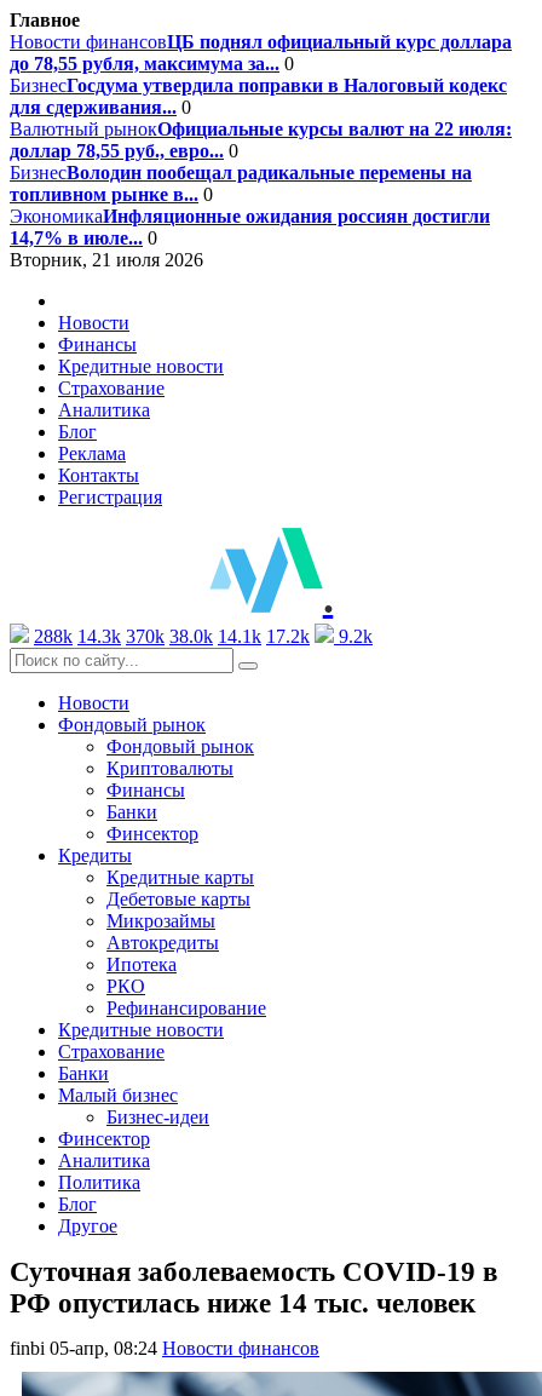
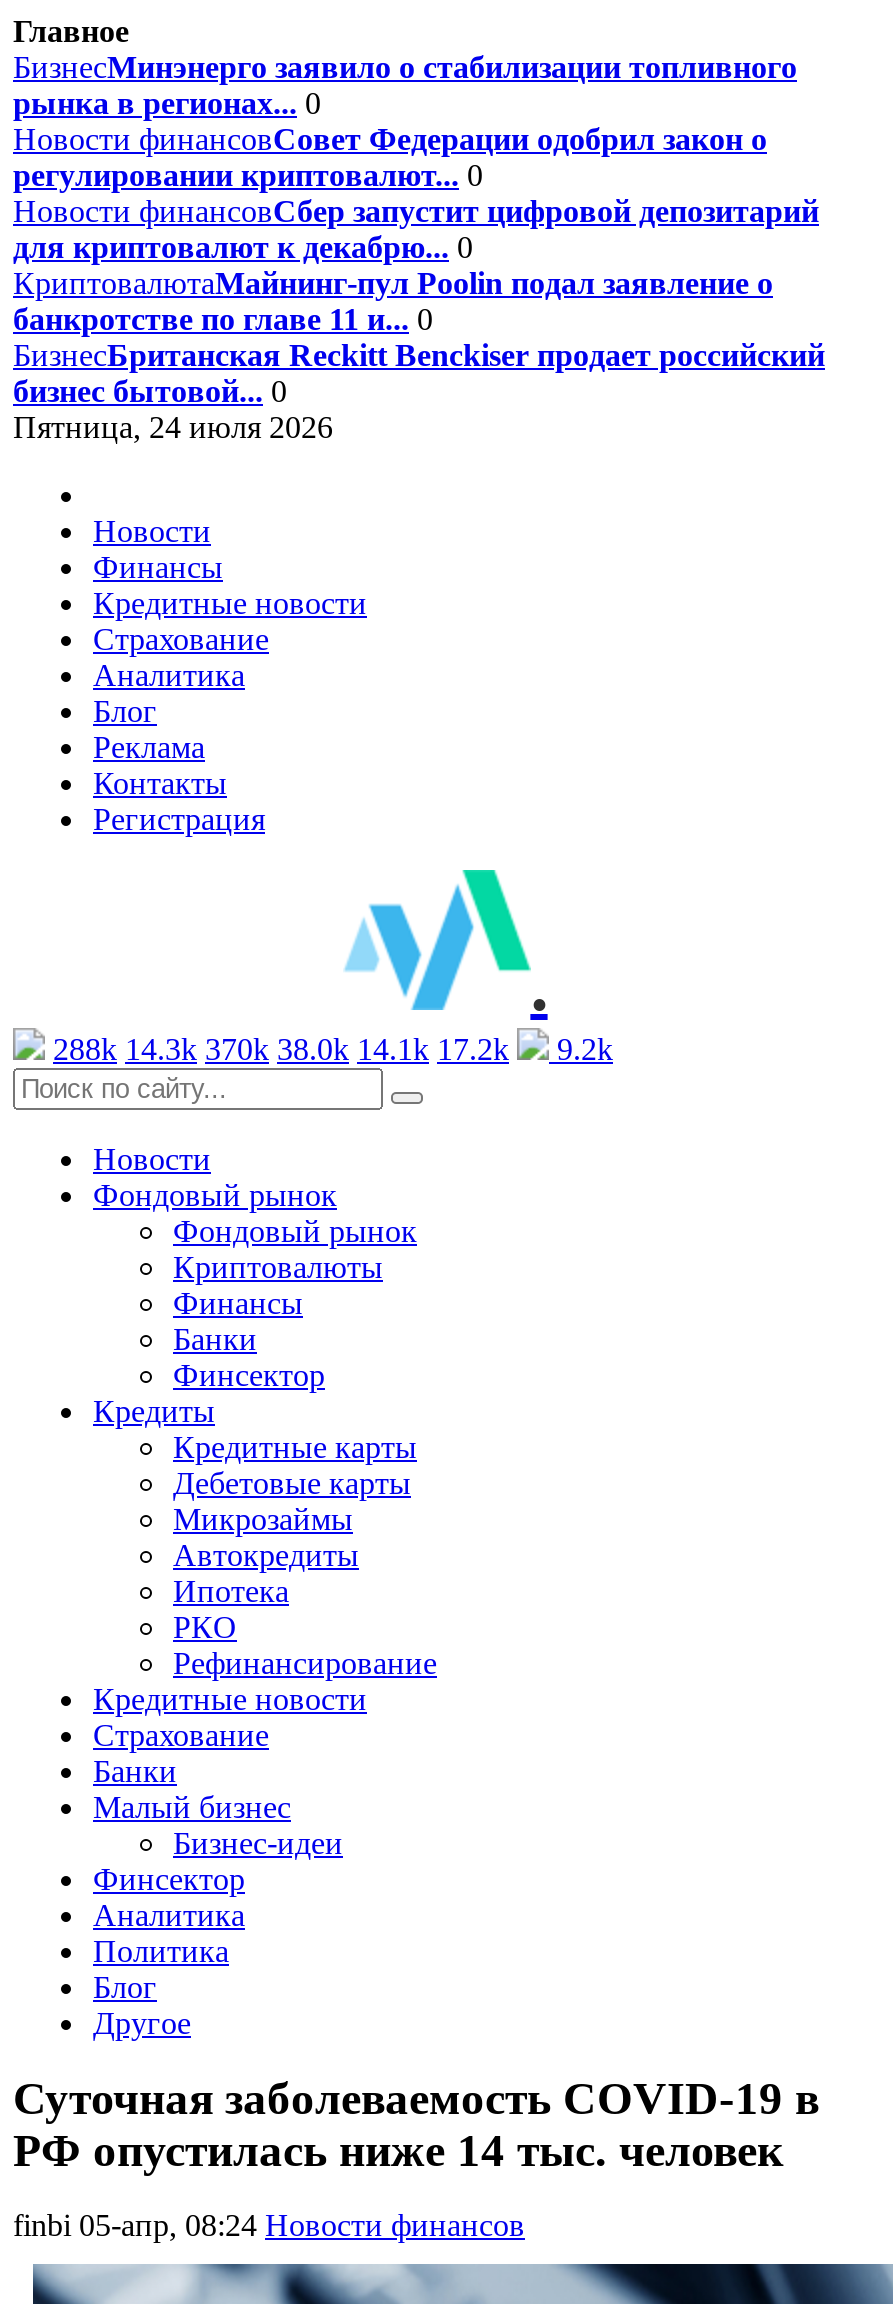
[10,31,512,270] Новости финансовЦБ поднял официальный курс доллара | до 78,55 рубля, максимума за... 0 | БизнесГосдума утвердила поправки в Налоговый кодекс | для сдерживания... 0 | Валютный рынокОфициальные курсы валют на 22 июля: | доллар 78,55 руб., евро... 0 | БизнесВолодин пообещал радикальные перемены на | топливном рынке в... 0 | ЭкономикаИнфляционные ожидания россиян достигли | 14,7% в июле... 0 | Вторник, 21 июля 2026 -> [13,50,825,444] БизнесМинэнерго заявило о стабилизации топливного | рынка в регионах... 0 | Новости финансовСовет Федерации одобрил закон о | регулировании криптовалют... 0 | Новости финансовСбер запустит цифровой депозитарий | для криптовалют к декабрю... 0 | КриптовалютаМайнинг-пул Poolin подал заявление о | банкротстве по главе 11 и... 0 | БизнесБританская Reckitt Benckiser продает российский | бизнес бытовой... 0 | Пятница, 24 июля 2026

